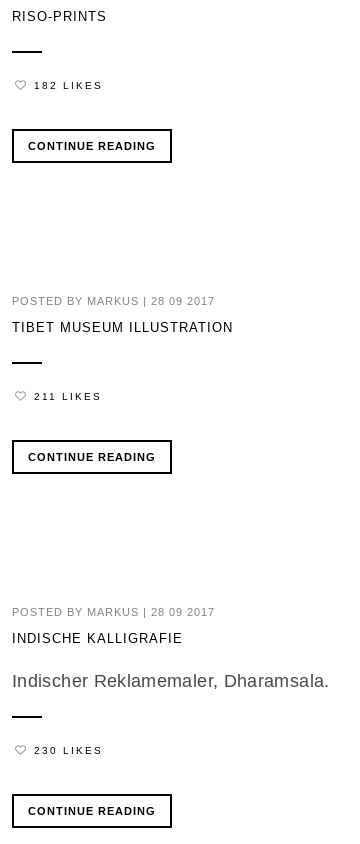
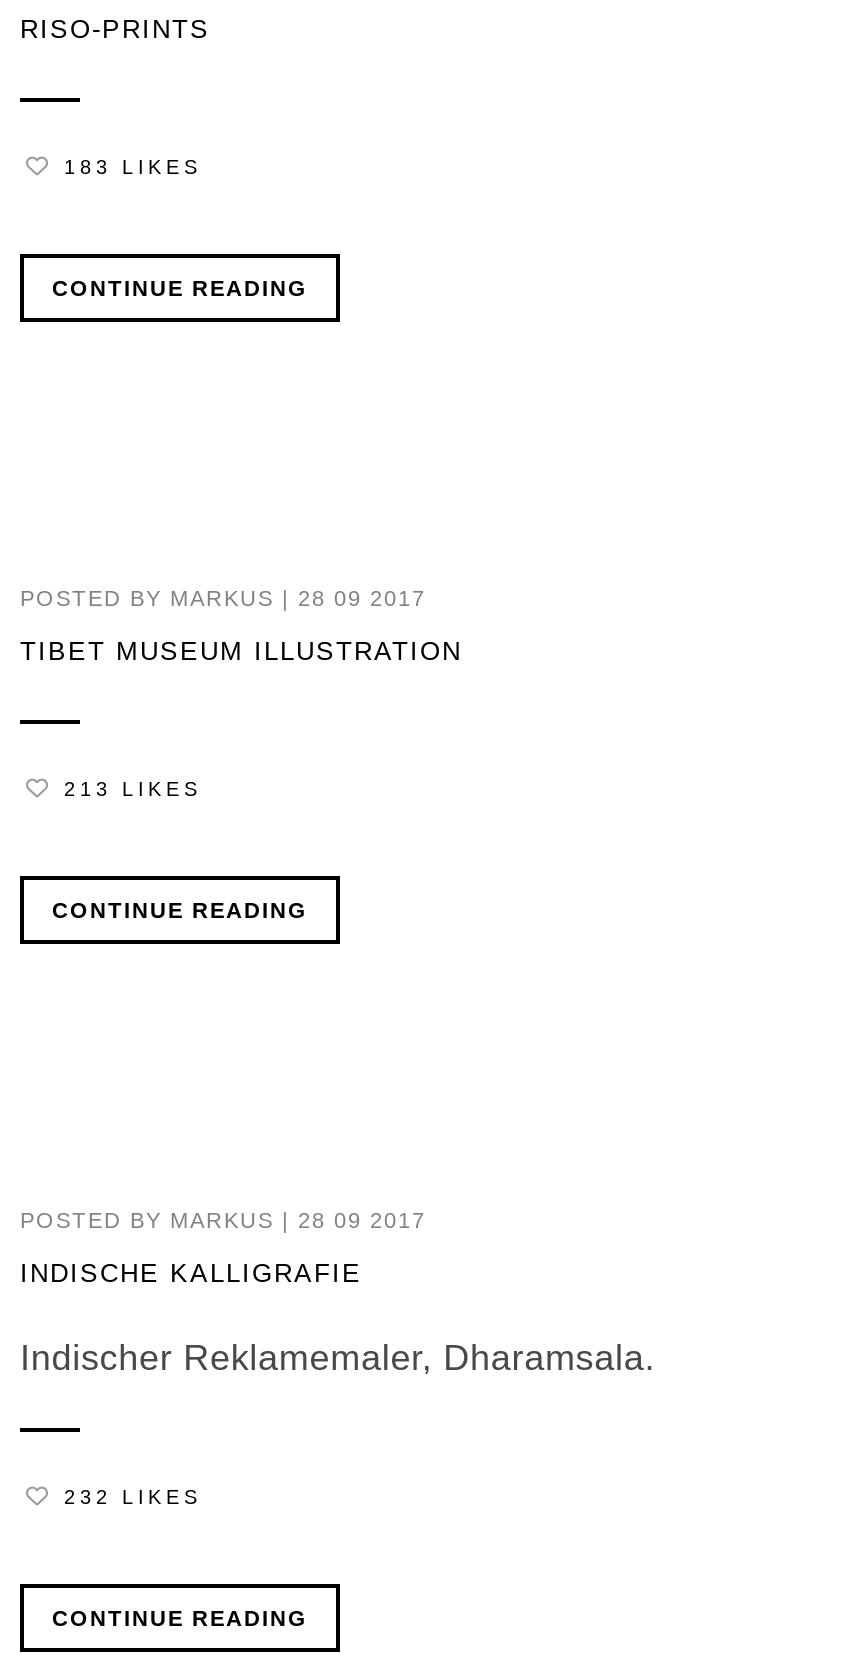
[34,80,103,91] 182 LIKES -> [64,156,202,178] 183 LIKES
[34,391,102,402] 211 LIKES -> [64,778,202,800] 213 LIKES
[34,745,103,756] 230 LIKES -> [64,1485,202,1507] 232 LIKES

